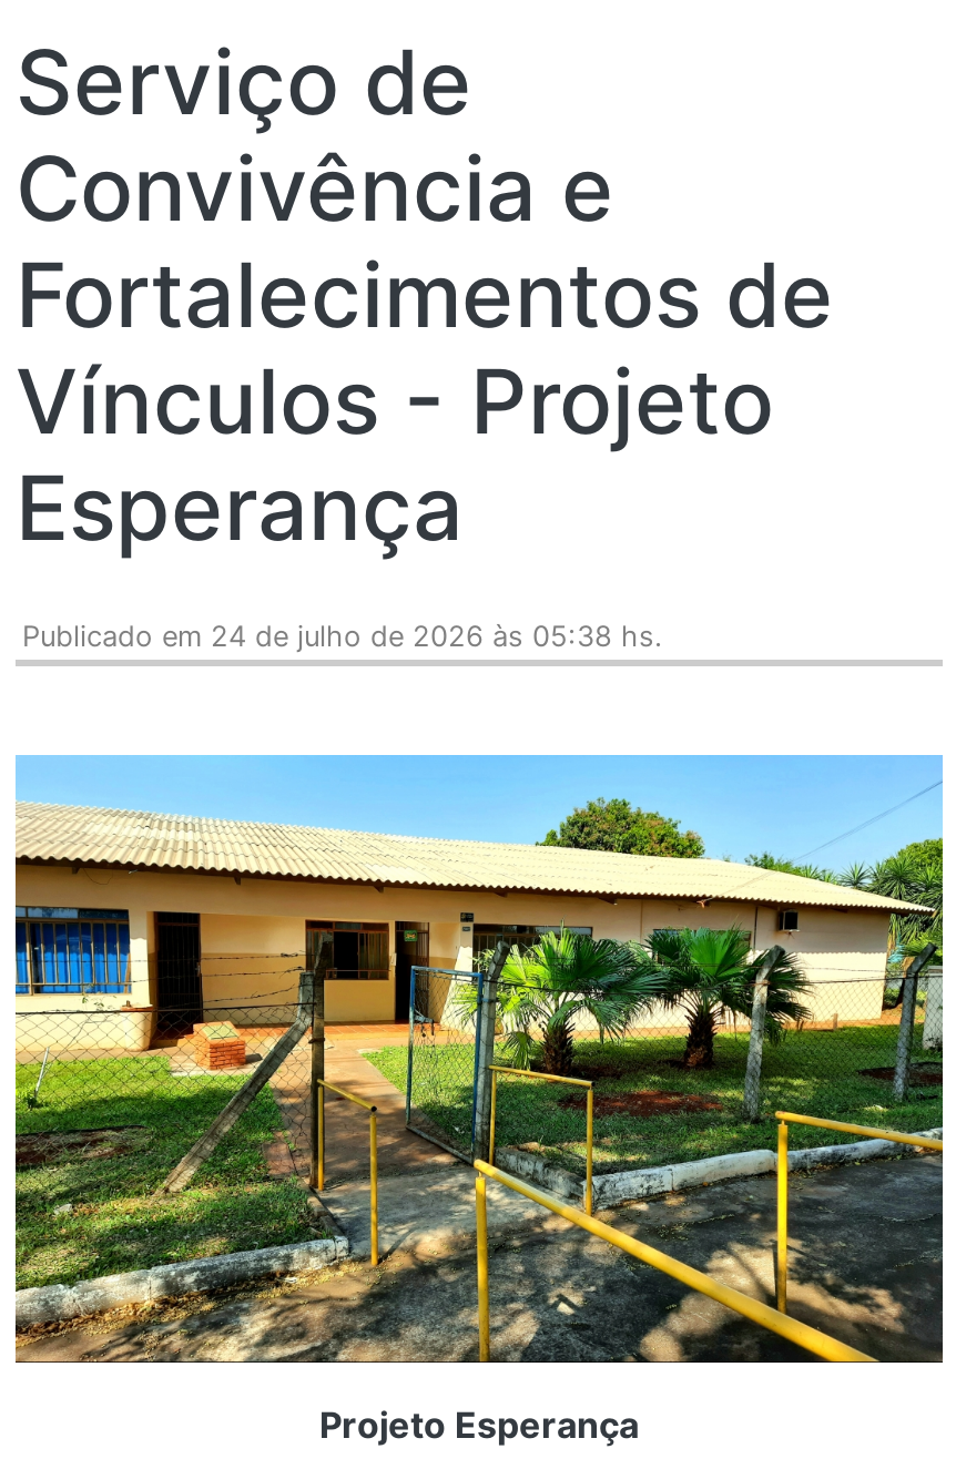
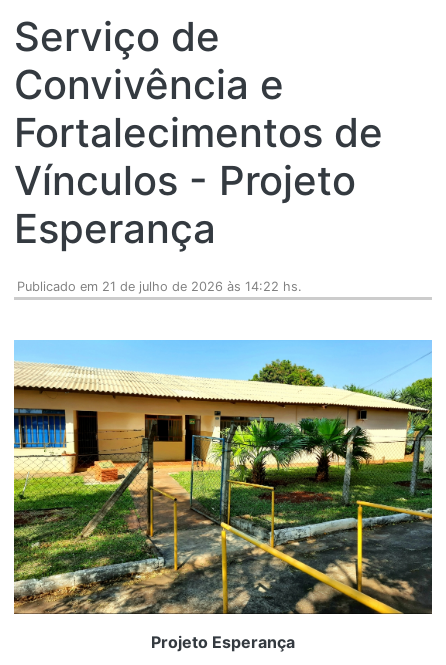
[22,620,663,653] Publicado em 24 de julho de 2026 às 05:38 hs. -> [17,279,302,294] Publicado em 21 de julho de 2026 às 14:22 hs.

